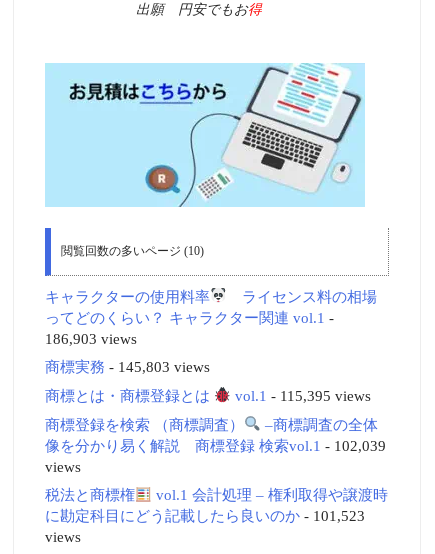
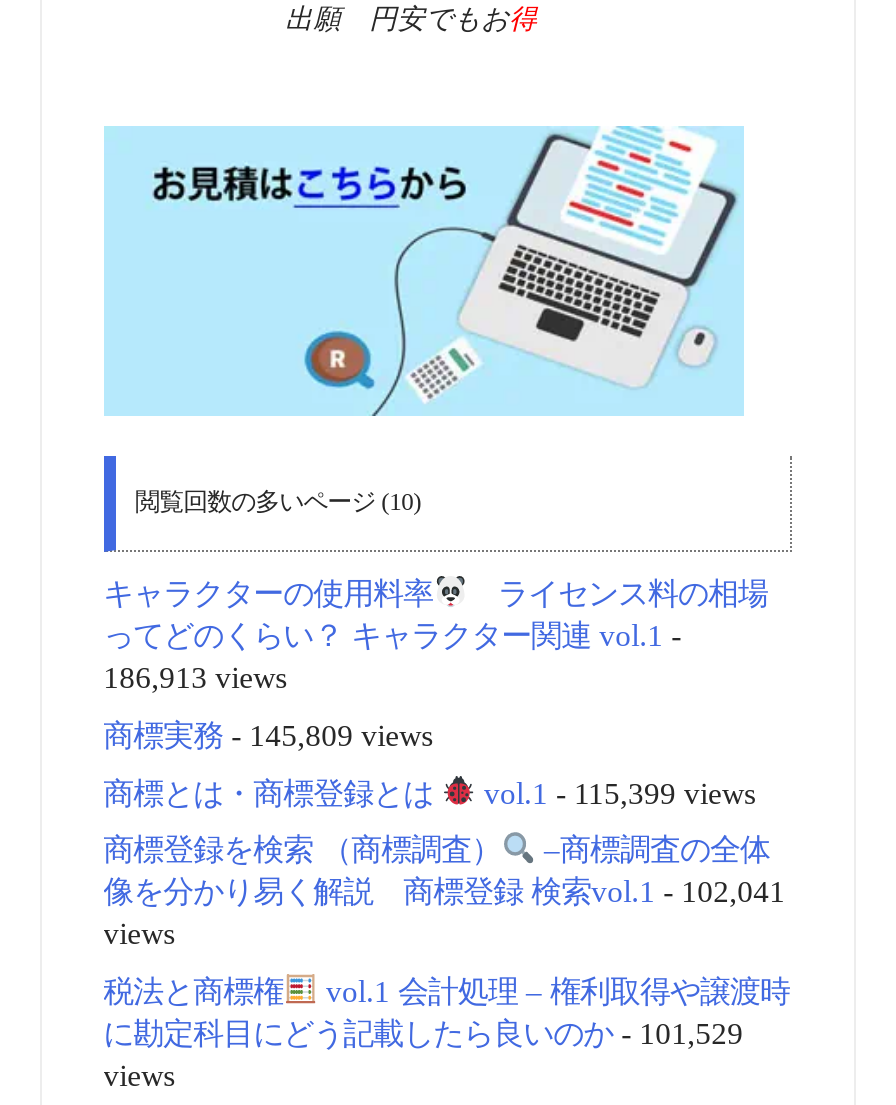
[45,330,137,347] 186,903 views -> [103,661,287,695] 186,913 views
[45,358,210,375] 商標実務- 145,803 views -> [103,718,433,752] 商標実務- 145,809 views
[45,387,371,404] 商標とは・商標登録とは vol.1 - 115,395 views -> [103,775,756,809] 商標とは・商標登録とは vol.1 - 115,399 views
[45,437,386,454] 像を分かり易く解説 商標登録 検索vol.1 - 102,039 -> [103,874,785,908] 像を分かり易く解説 商標登録 検索vol.1 - 102,041
[45,507,365,524] に勘定科目にどう記載したら良いのか- 101,523 -> [103,1016,743,1050] に勘定科目にどう記載したら良いのか- 101,529

